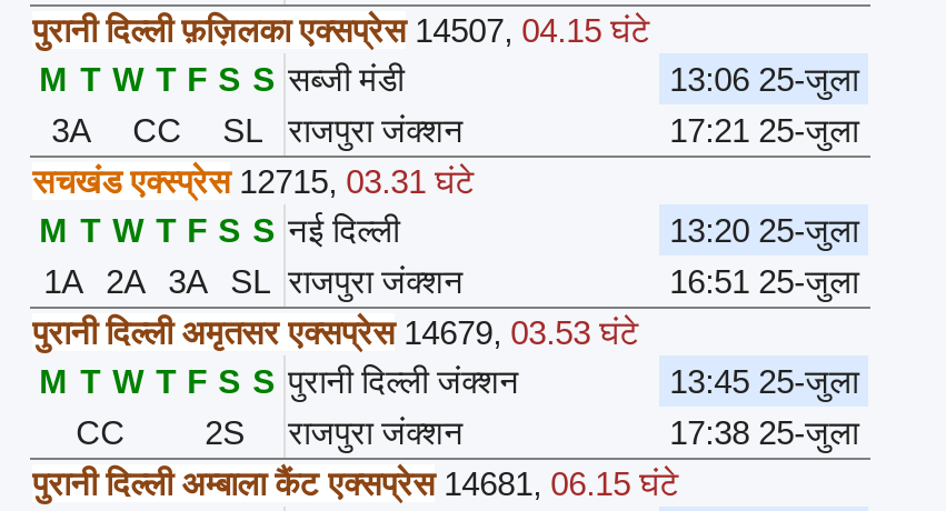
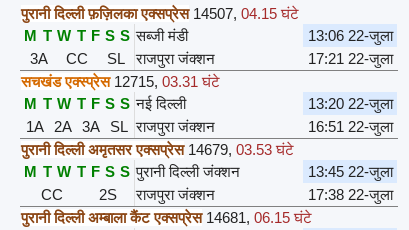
[669,60,858,98] 13:06 25-जुला -> [308,27,393,44] 13:06 22-जुला
[669,111,858,149] 17:21 25-जुला -> [308,50,393,67] 17:21 22-जुला
[669,211,858,249] 13:20 25-जुला -> [308,95,393,112] 13:20 22-जुला
[669,262,858,300] 16:51 25-जुला -> [308,118,393,135] 16:51 22-जुला
[669,362,858,400] 13:45 25-जुला -> [308,163,393,180] 13:45 22-जुला
[669,413,858,451] 17:38 25-जुला -> [308,186,393,203] 17:38 22-जुला

